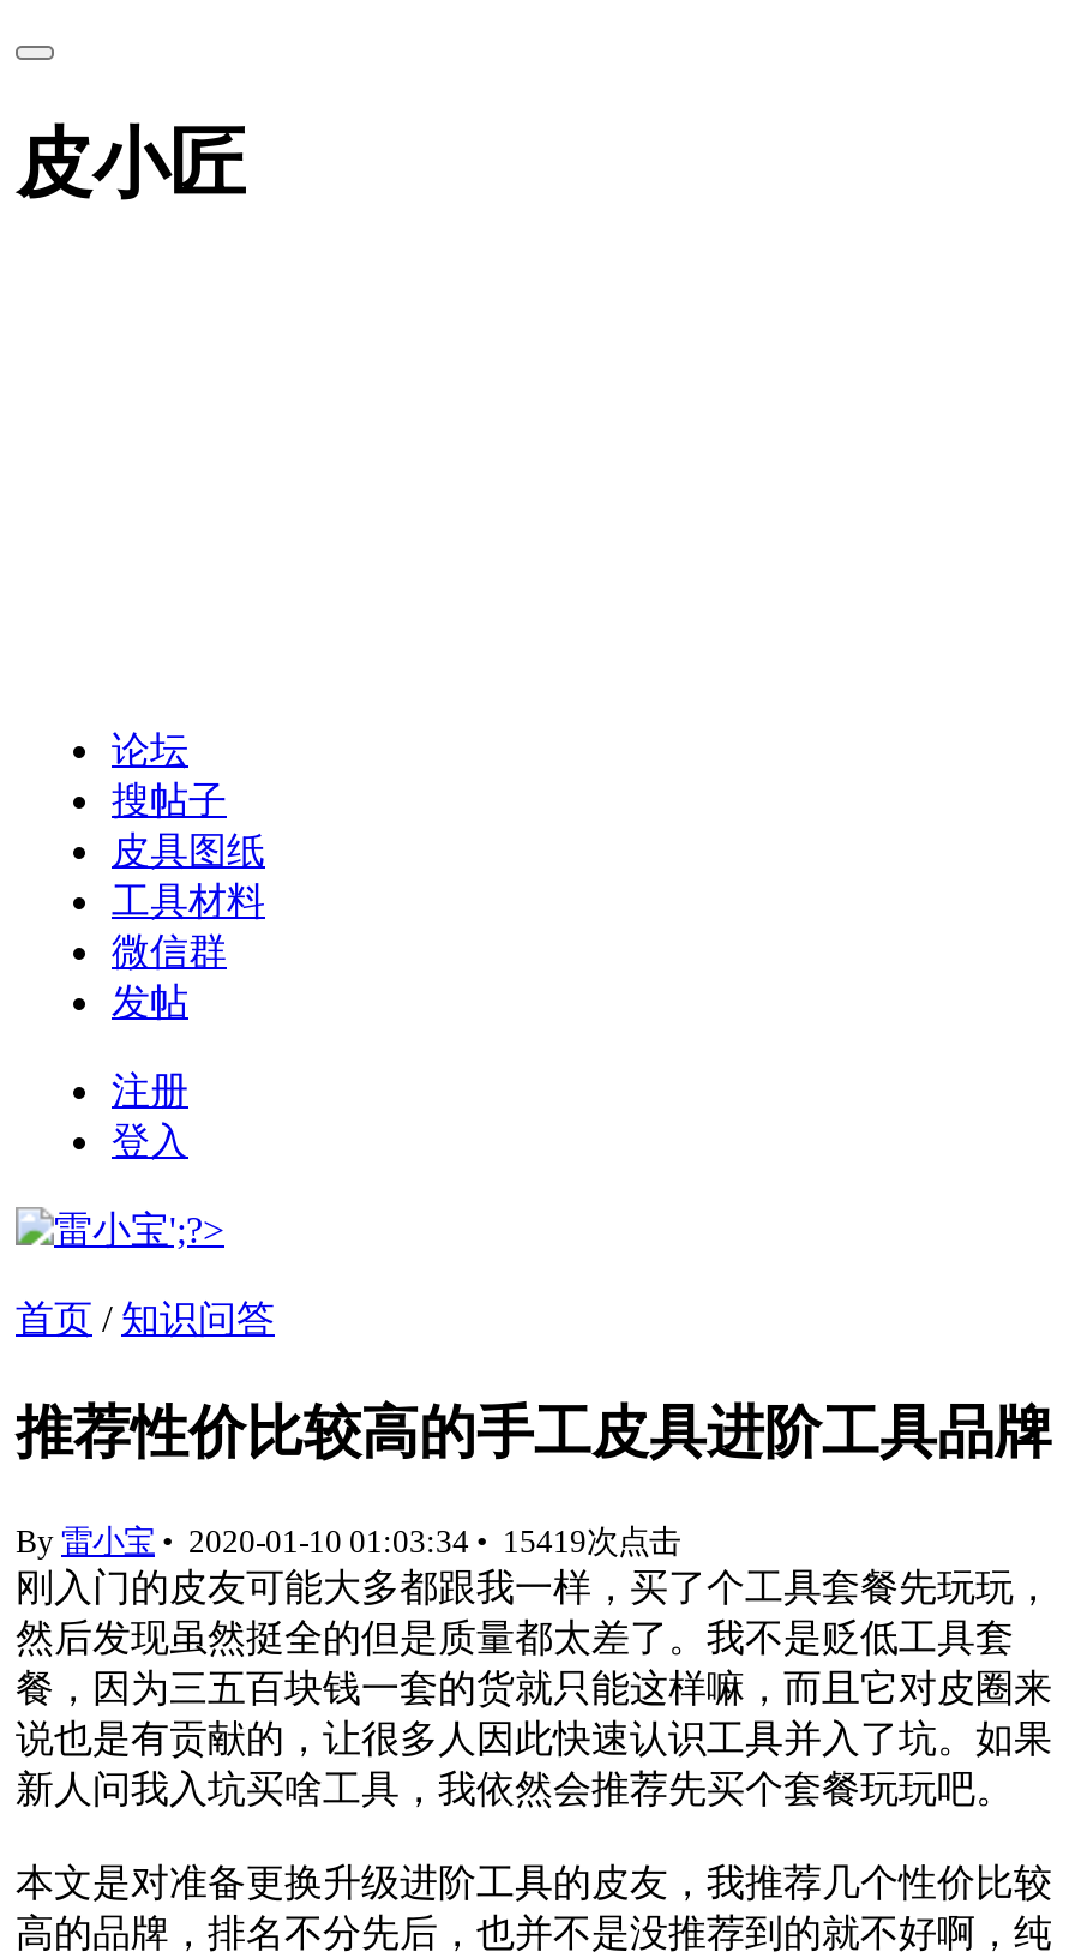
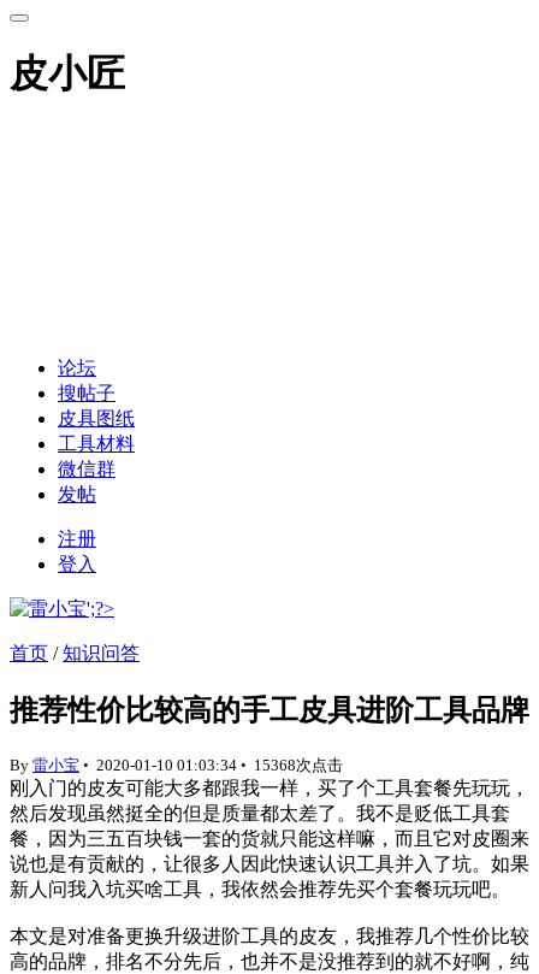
[16,1523,680,1559] By雷小宝• 2020-01-10 01:03:34 • 15419次点击 -> [10,756,343,774] By雷小宝• 2020-01-10 01:03:34 • 15368次点击

